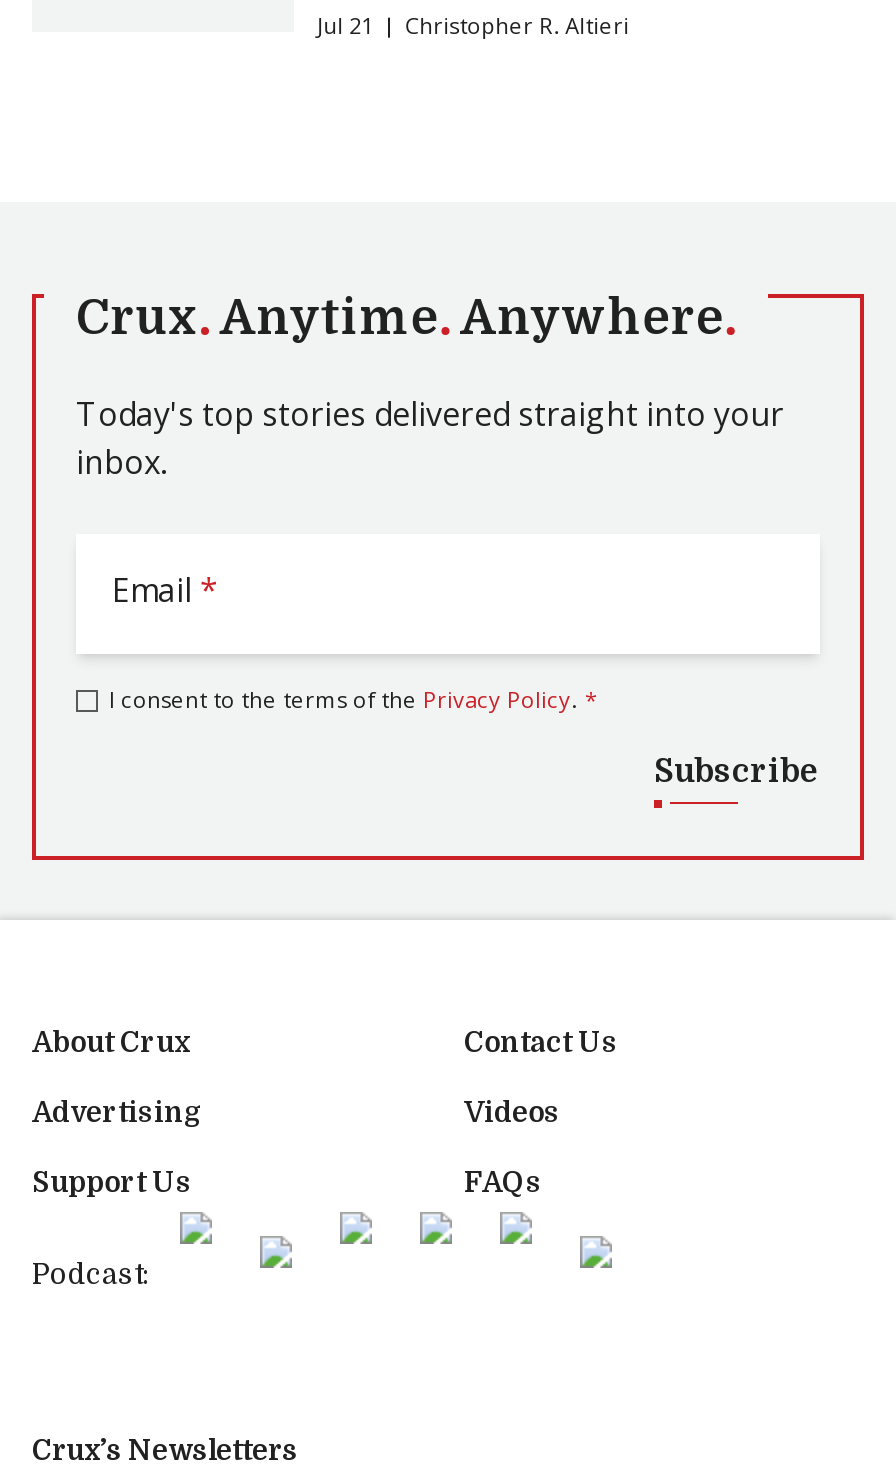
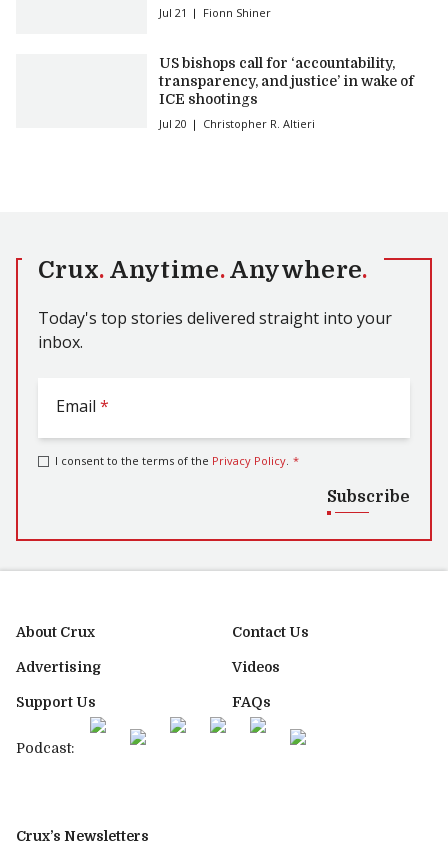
none -> [159,5,414,131] Fionn Shiner | US bishops call for ‘accountability, | transparency, and justice’ in wake of | ICE shootings | Jul 20

